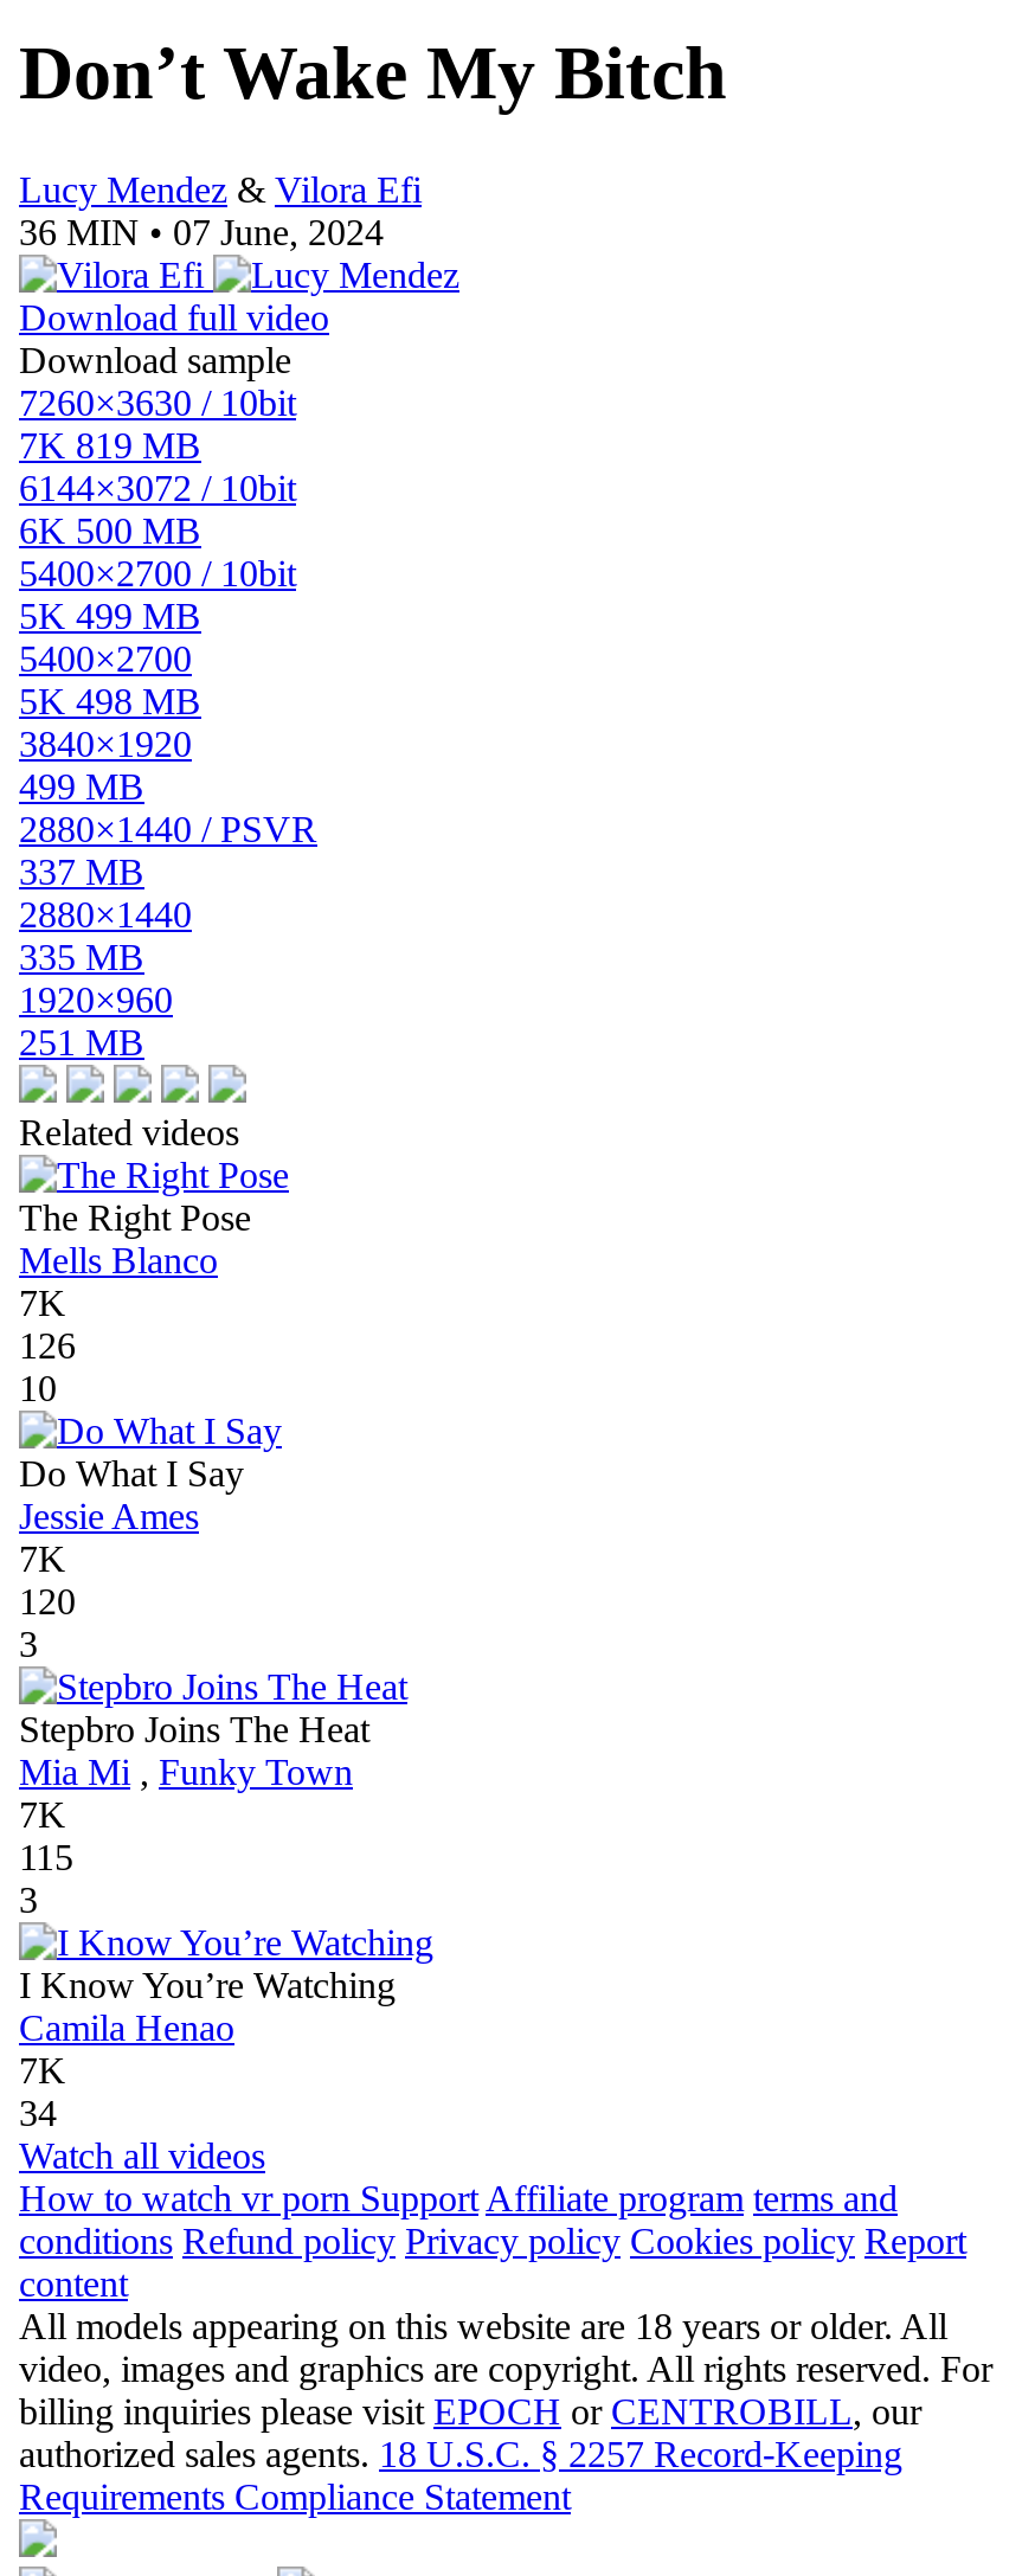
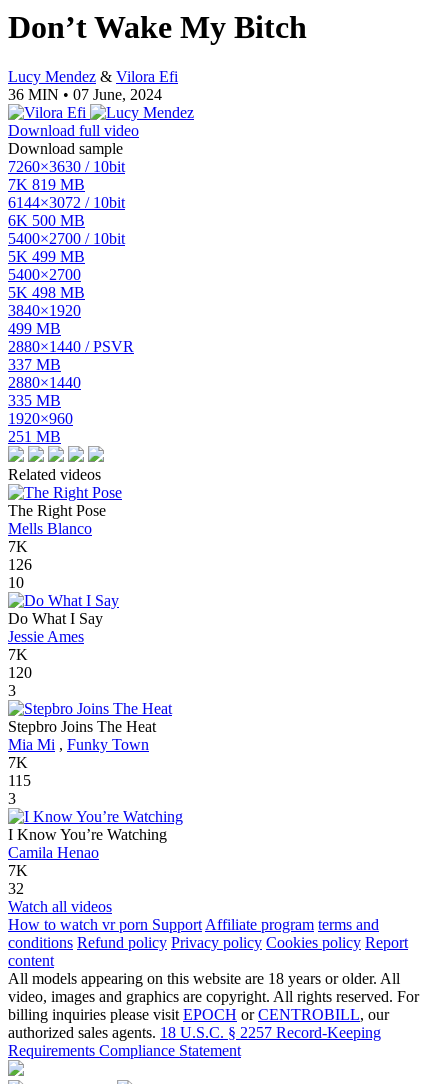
[19,2093,57,2133] 34 -> [8,880,24,897] 32

